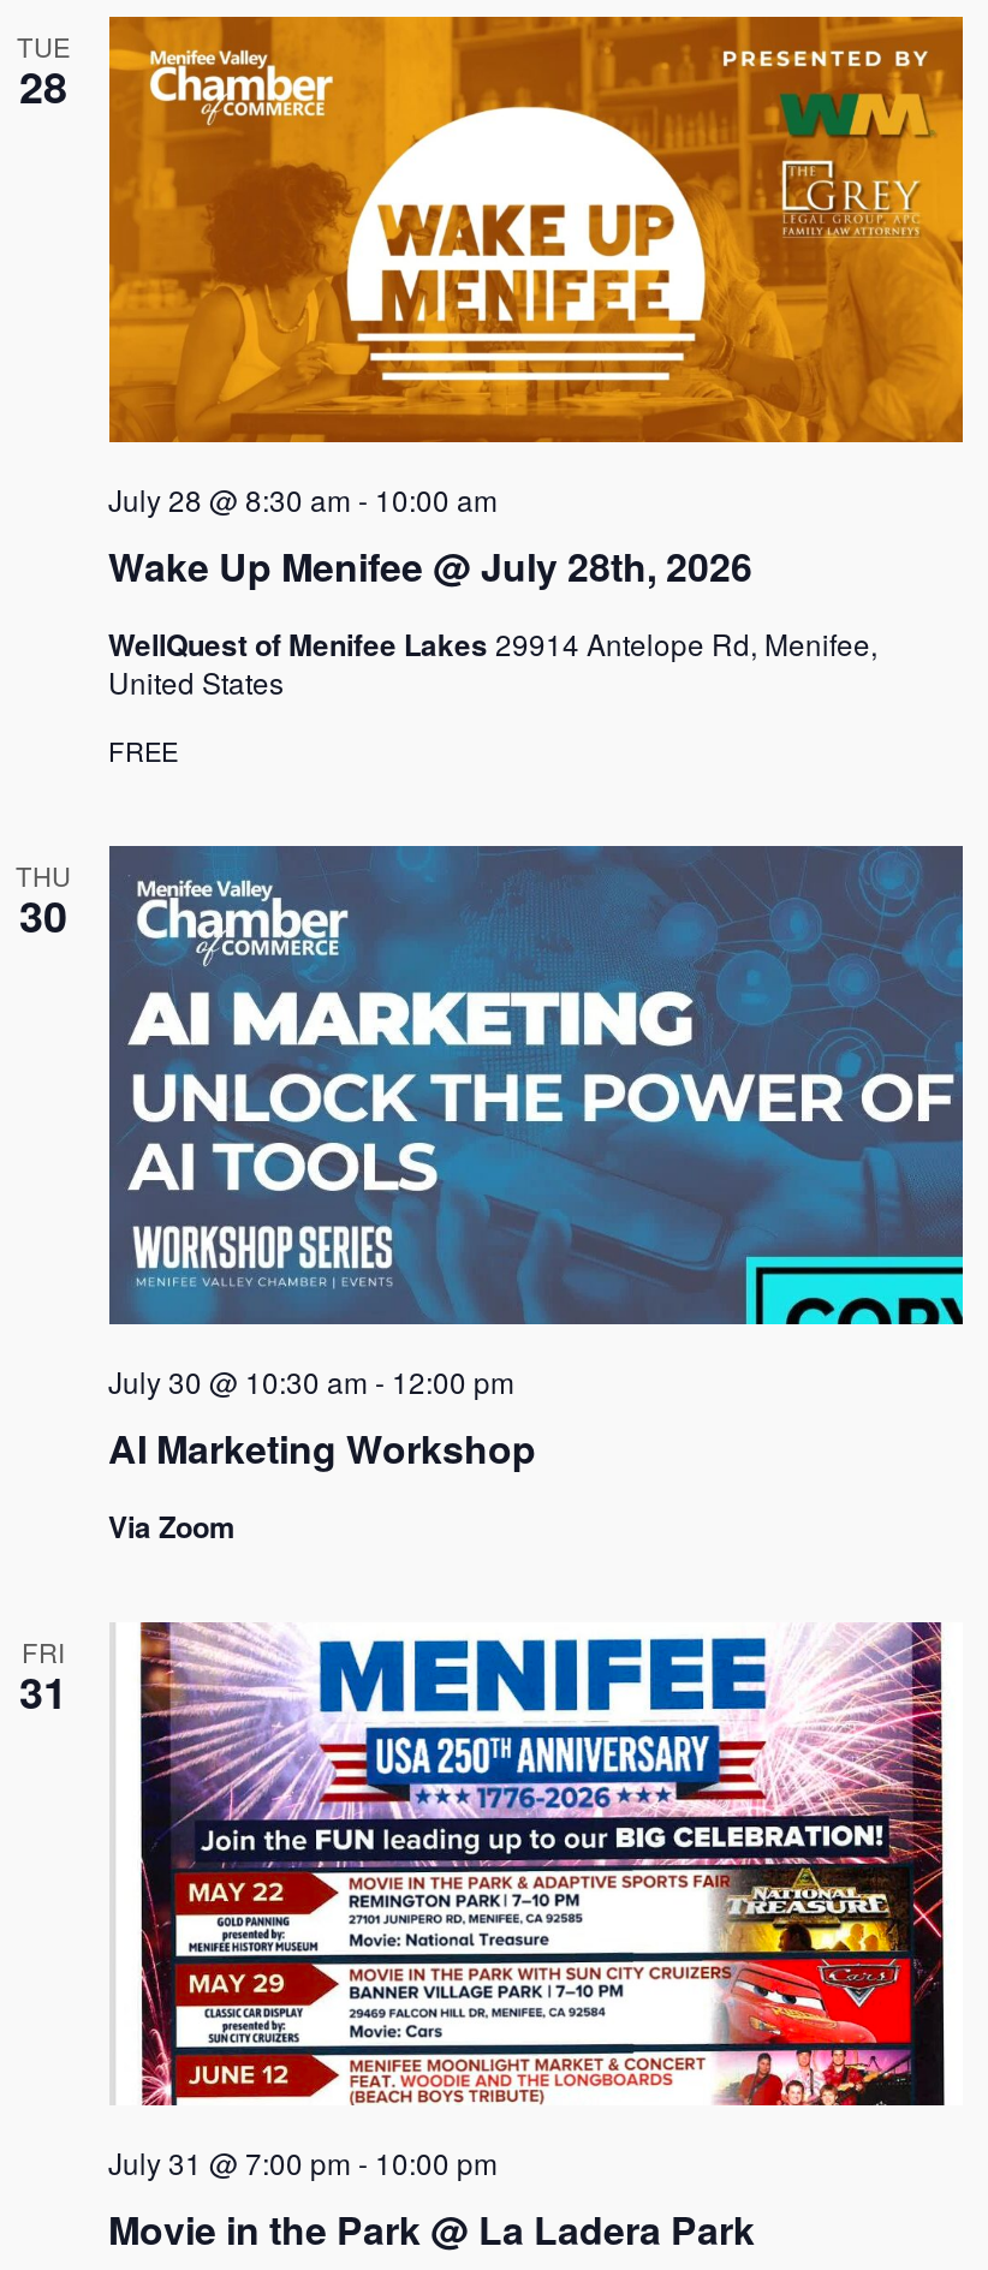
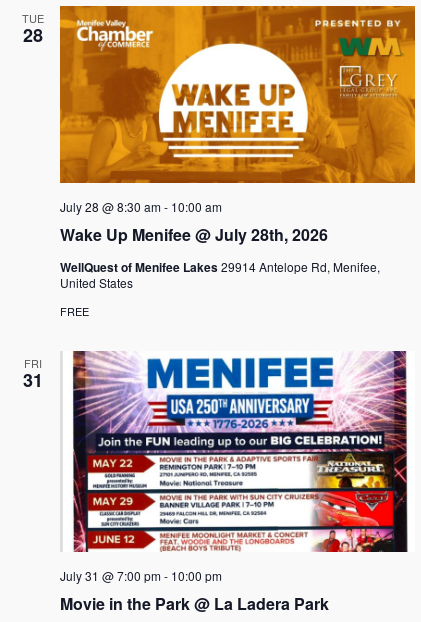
[16,856,71,947] THU | 30 -> none
[107,844,965,1549] [image] | July 30 @ 10:30 am - 12:00 pm | Via Zoom -> none
[108,1422,536,1477] AI Marketing Workshop -> none

